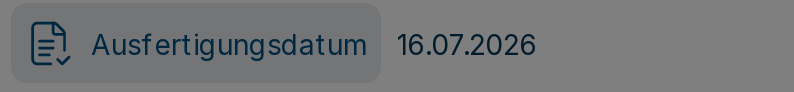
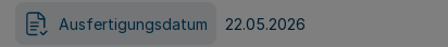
[91,26,537,60] Ausfertigungsdatum 16.07.2026 -> [59,14,306,33] Ausfertigungsdatum 22.05.2026

